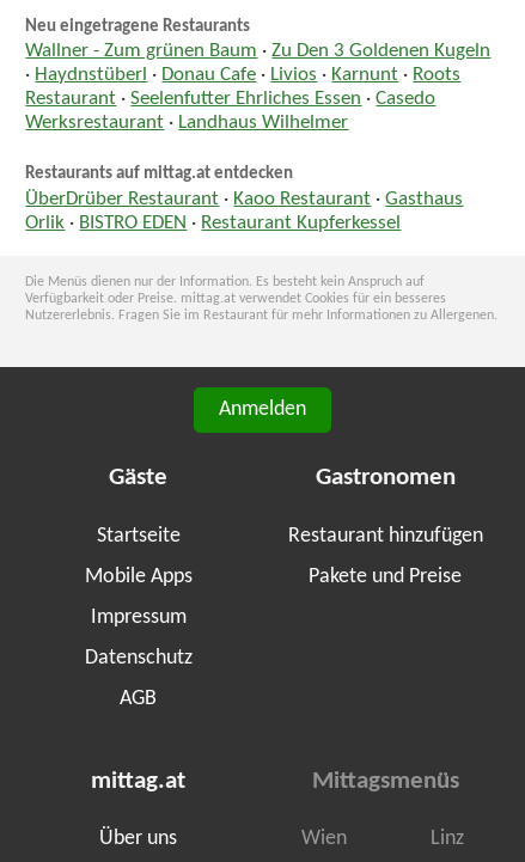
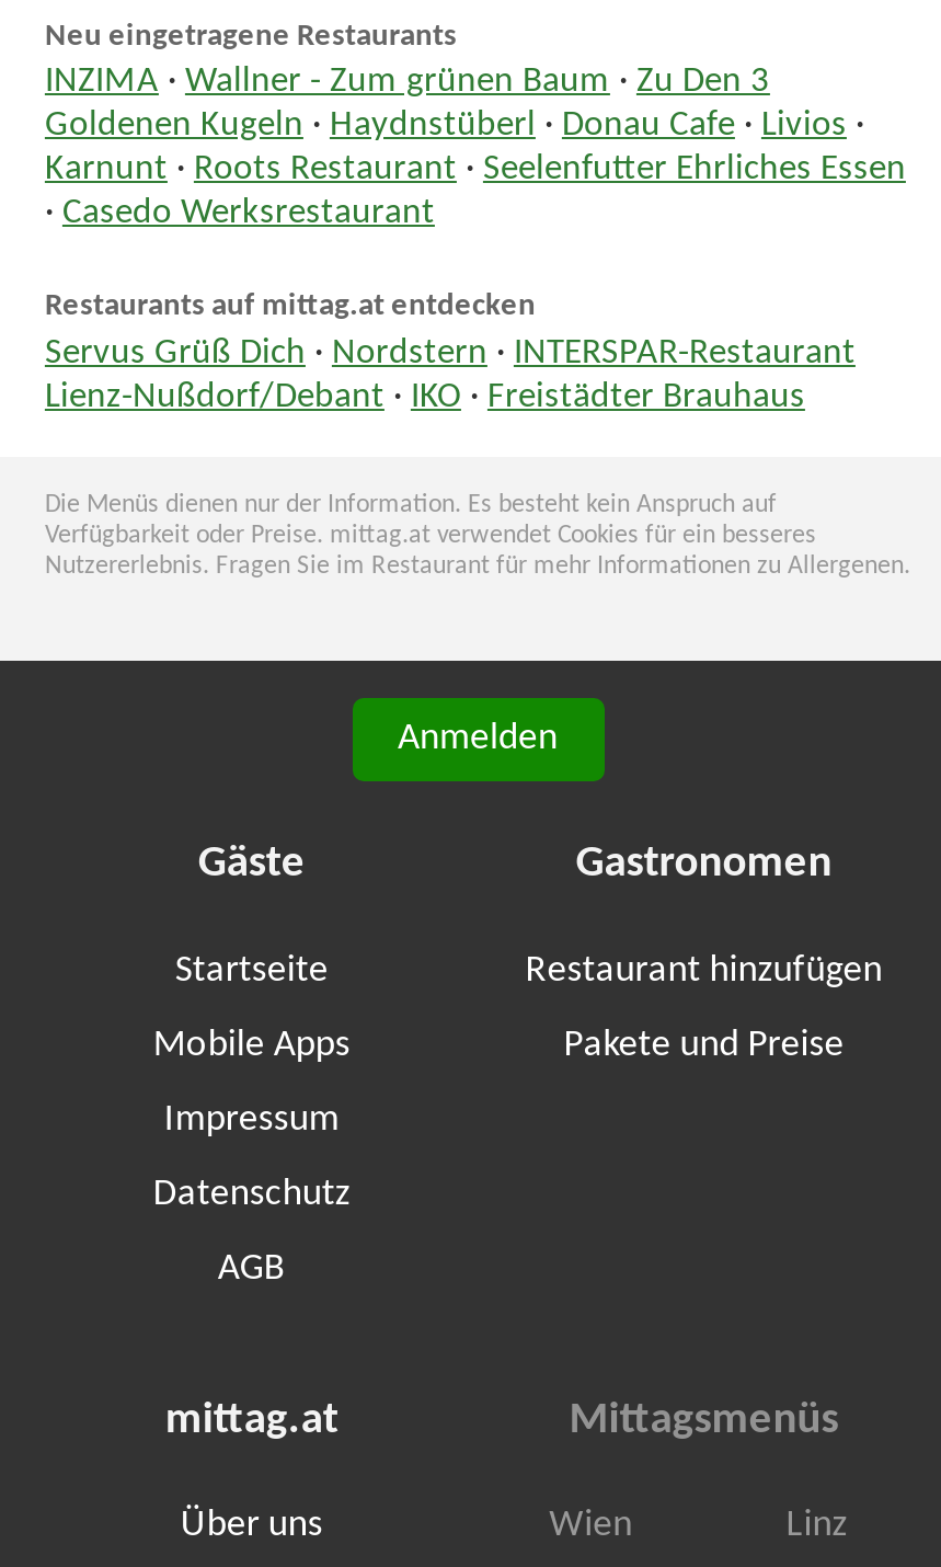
[26,42,491,133] Wallner - Zum grünen Baum · Zu Den 3 Goldenen Kugeln | · Haydnstüberl · Donau Cafe · Livios · Karnunt · Roots | Restaurant · Seelenfutter Ehrliches Essen · Casedo | Werksrestaurant · Landhaus Wilhelmer -> [45,65,906,231] INZIMA · Wallner - Zum grünen Baum · Zu Den 3 | Goldenen Kugeln · Haydnstüberl · Donau Cafe · Livios · | Karnunt · Roots Restaurant · Seelenfutter Ehrliches Essen | · Casedo Werksrestaurant
[26,190,463,233] ÜberDrüber Restaurant · Kaoo Restaurant · Gasthaus | Orlik · BISTRO EDEN · Restaurant Kupferkessel -> [45,336,856,415] Servus Grüß Dich · Nordstern · INTERSPAR-Restaurant | Lienz-Nußdorf/Debant · IKO · Freistädter Brauhaus

